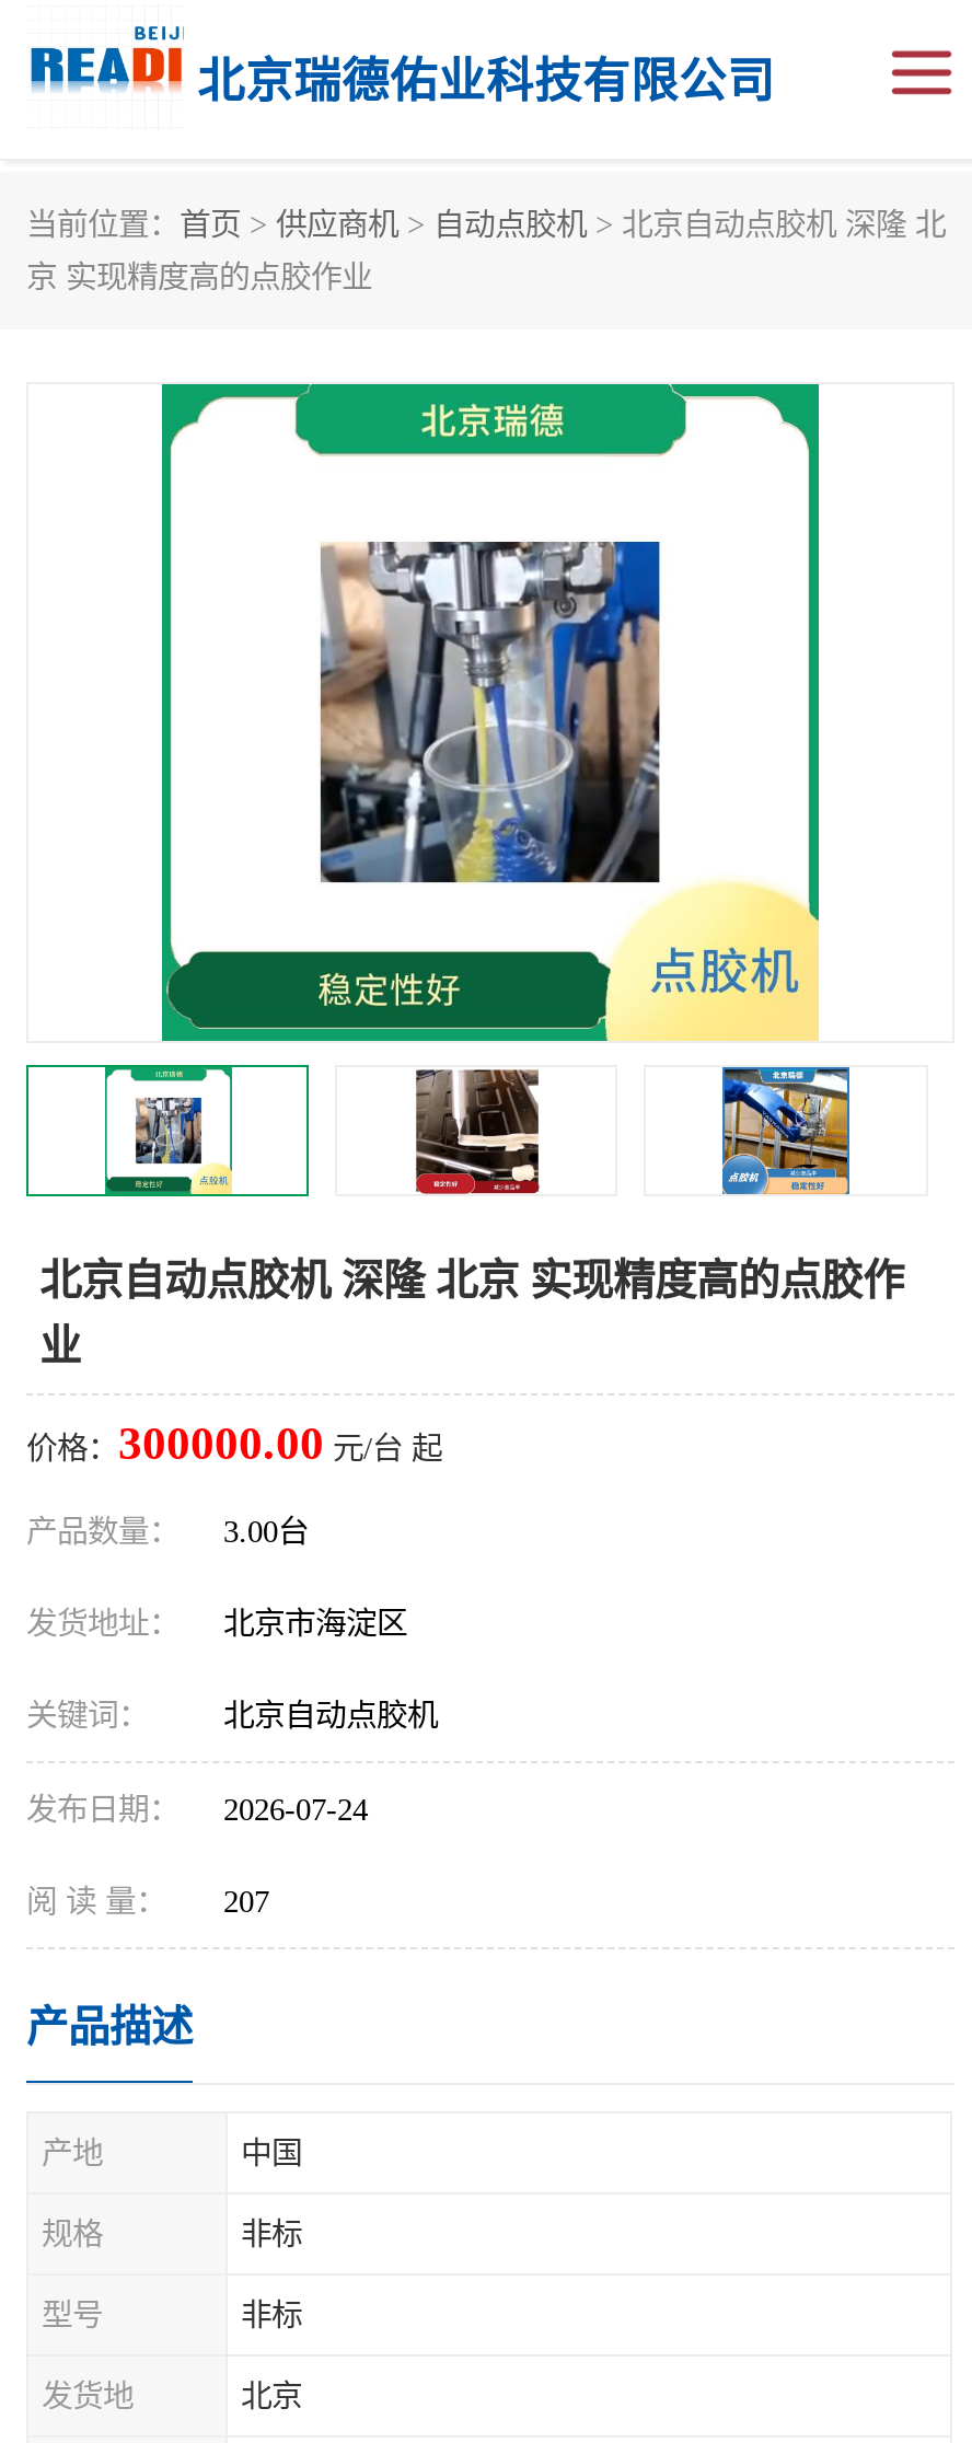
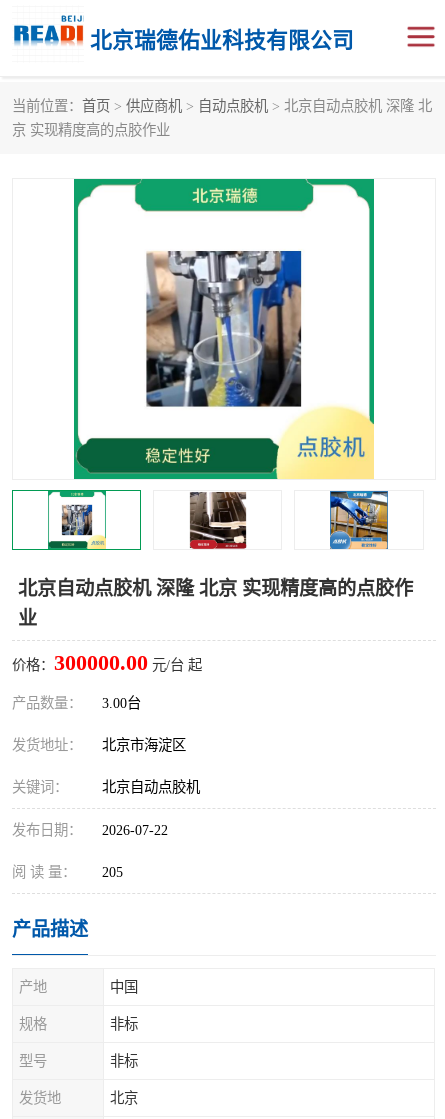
[26,1792,368,1827] 发布日期： 2026-07-24 -> [12,822,168,838] 发布日期： 2026-07-22
[26,1884,269,1919] 阅 读 量： 207 -> [12,864,123,880] 阅 读 量： 205

